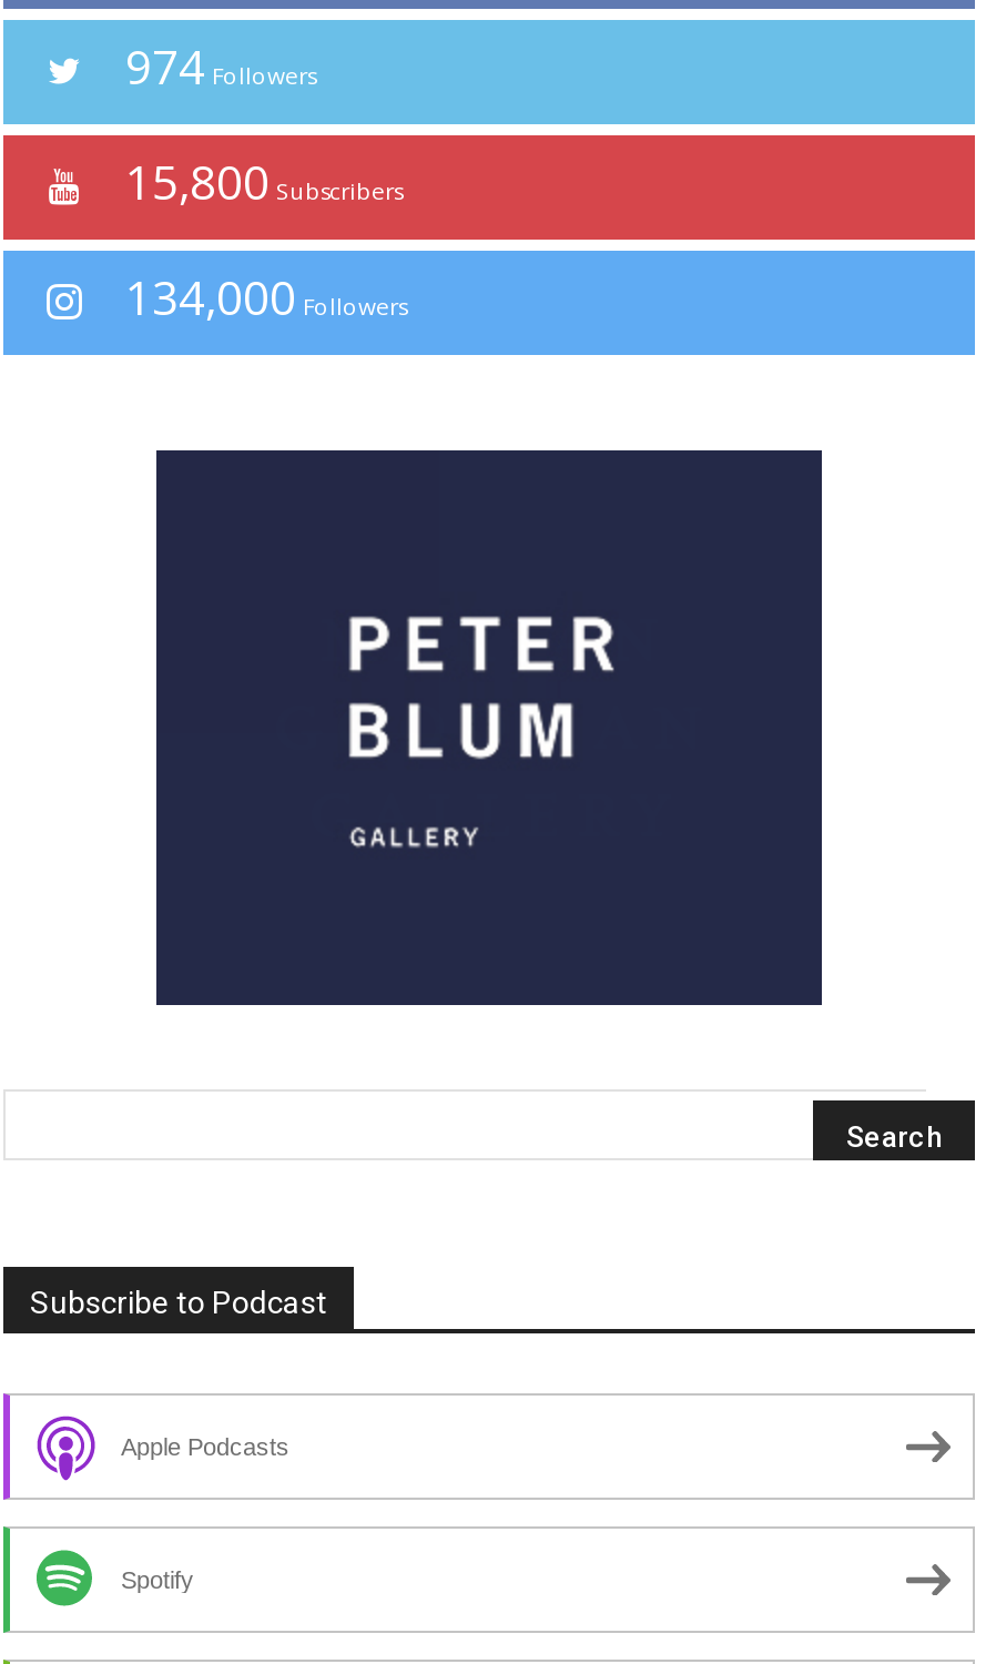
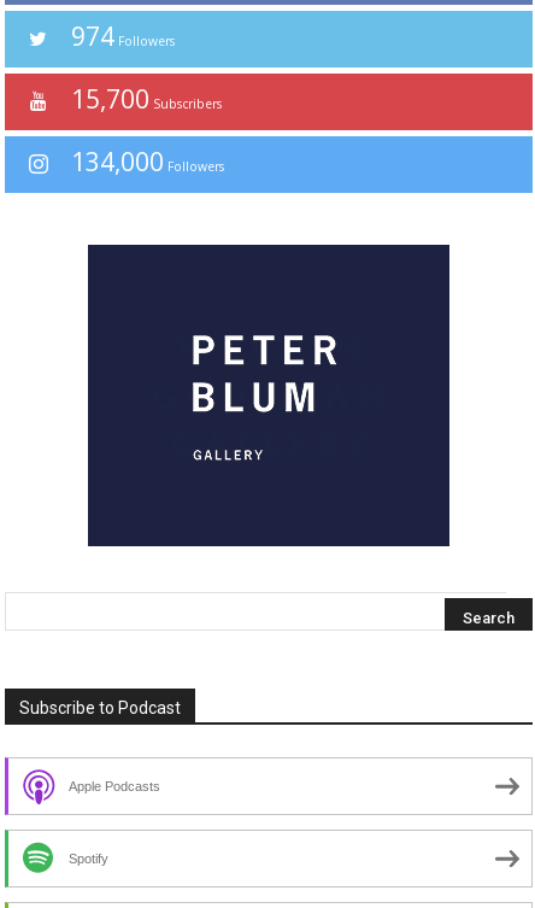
[125,152,403,214] 15,800 Subscribers -> [71,82,222,116] 15,700 Subscribers

